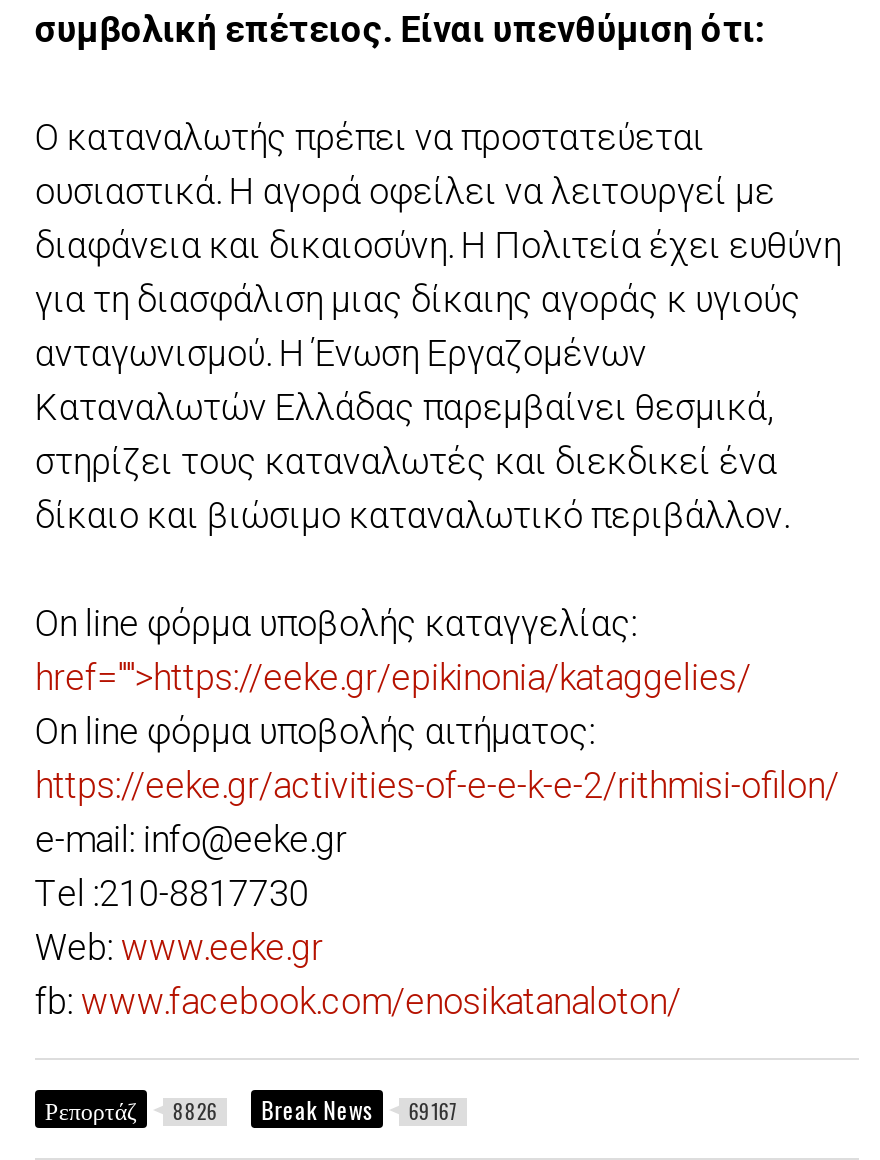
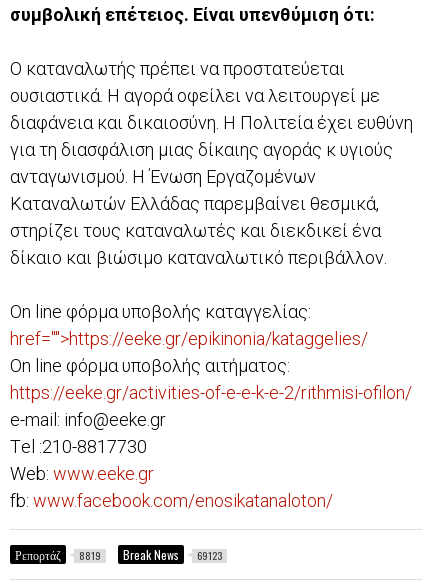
[173,1096,217,1126] 8826 -> [79,548,101,563] 8819
[409,1096,457,1126] 69167 -> [197,548,222,563] 69123

